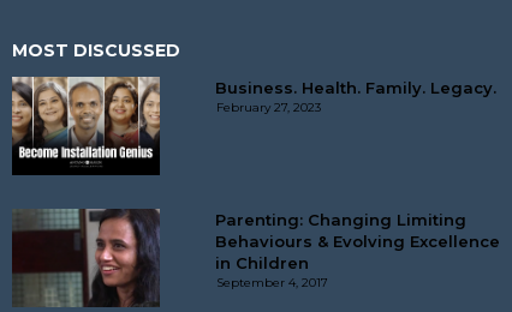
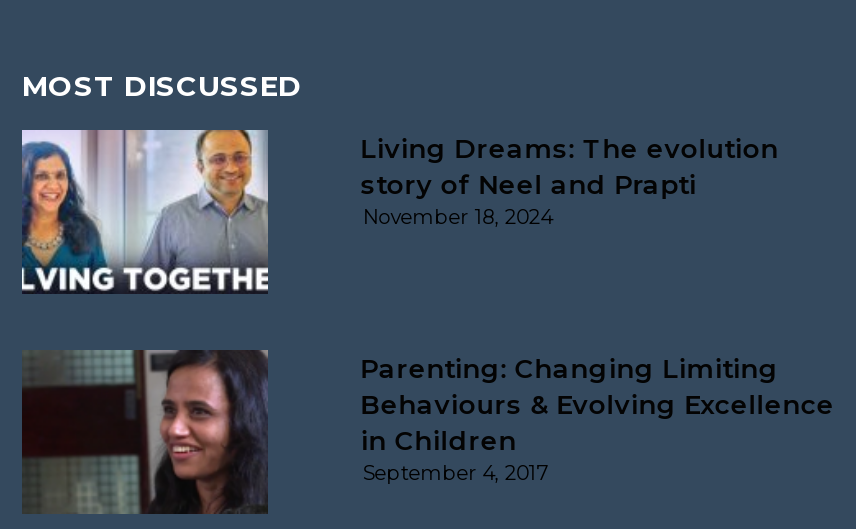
[11,76,161,175] [image] -> [20,128,270,292] [image]
[215,78,497,115] Business. Health. Family. Legacy. | February 27, 2023 -> [360,132,778,230] Living Dreams: The evolution | story of Neel and Prapti | November 18, 2024

